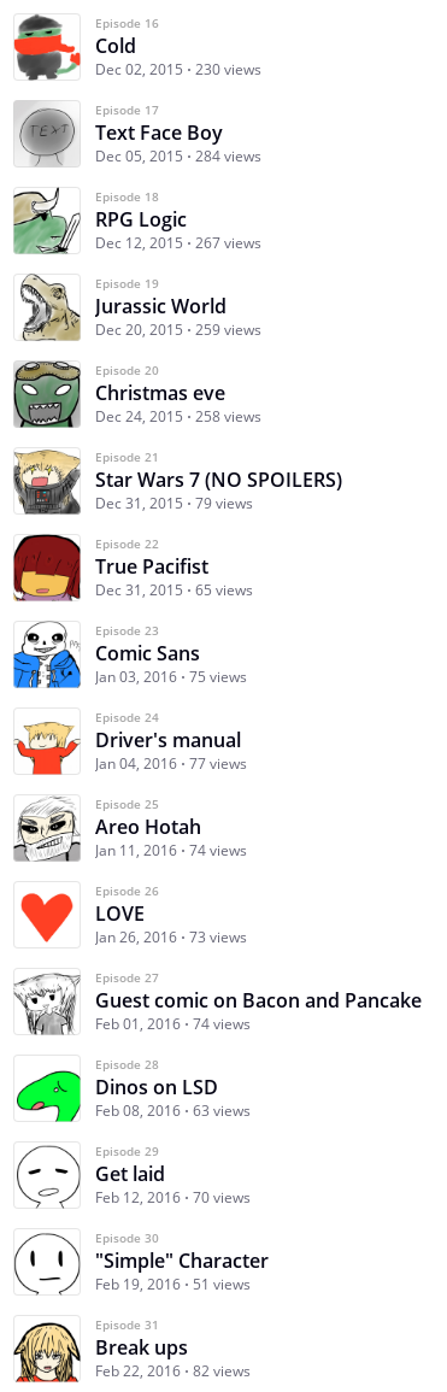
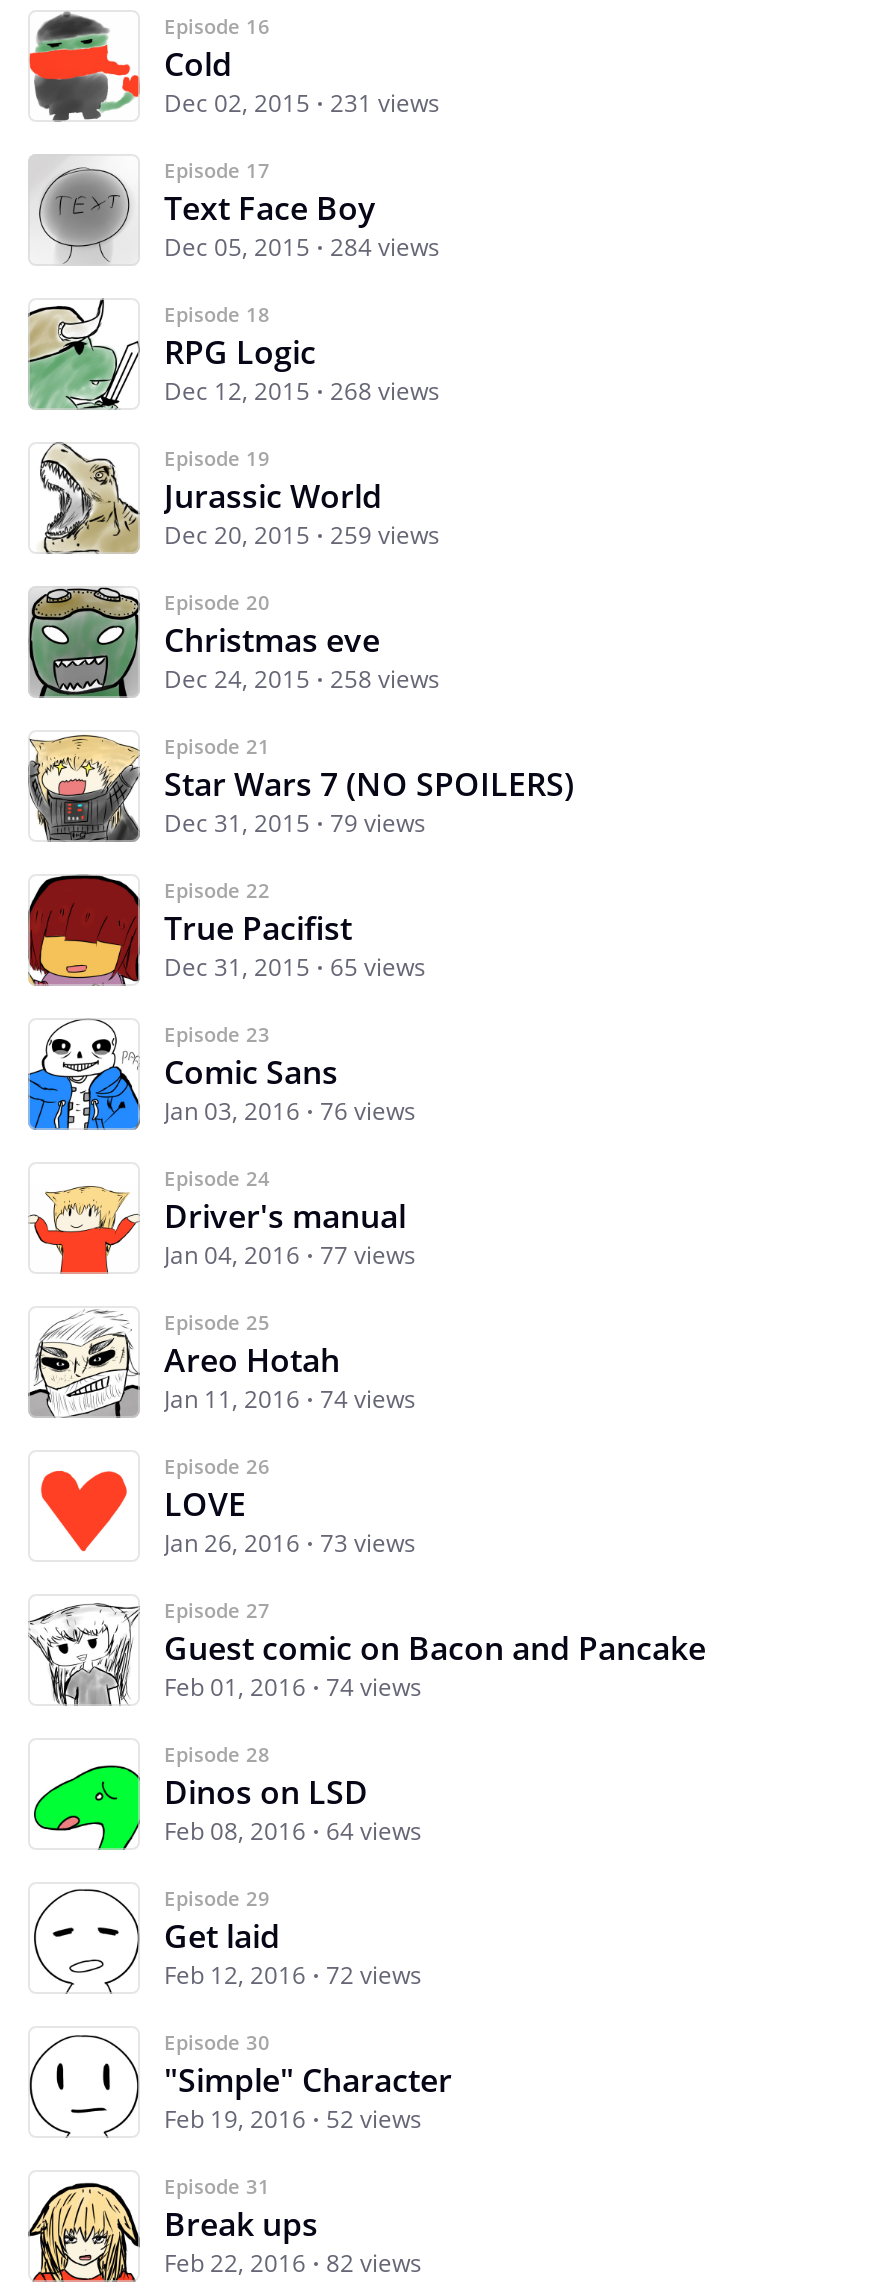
[95,59,261,80] Dec 02, 2015 230 views -> [164,87,440,121] Dec 02, 2015 231 views
[95,233,261,253] Dec 12, 2015 267 views -> [164,375,440,409] Dec 12, 2015 268 views
[95,667,247,687] Jan 03, 2016 75 views -> [164,1095,416,1129] Jan 03, 2016 76 views
[95,1101,251,1121] Feb 08, 2016 63 views -> [164,1815,422,1849] Feb 08, 2016 64 views
[95,1187,251,1208] Feb 12, 2016 70 views -> [164,1959,422,1993] Feb 12, 2016 72 views
[95,1274,251,1295] Feb 19, 2016 51 views -> [164,2103,422,2137] Feb 19, 2016 52 views

